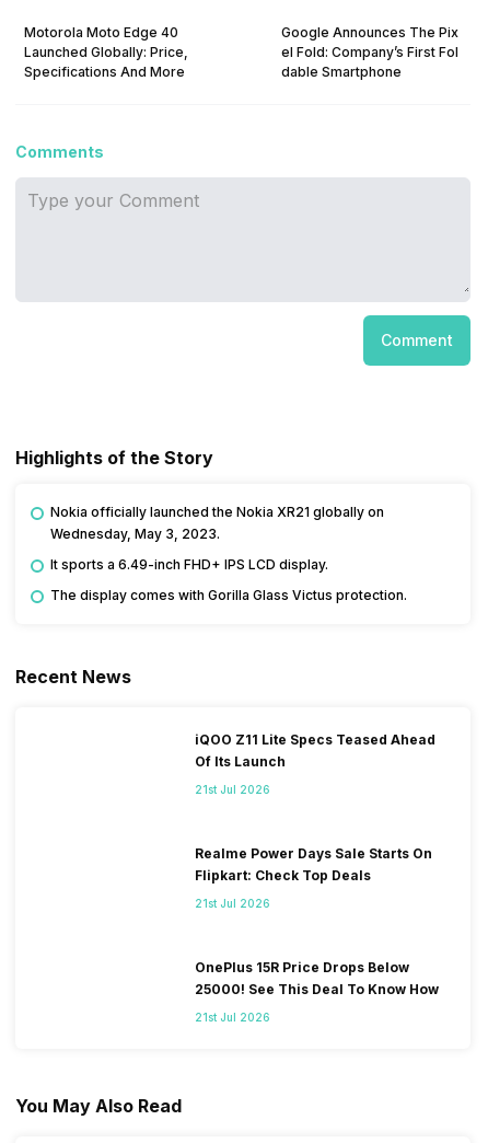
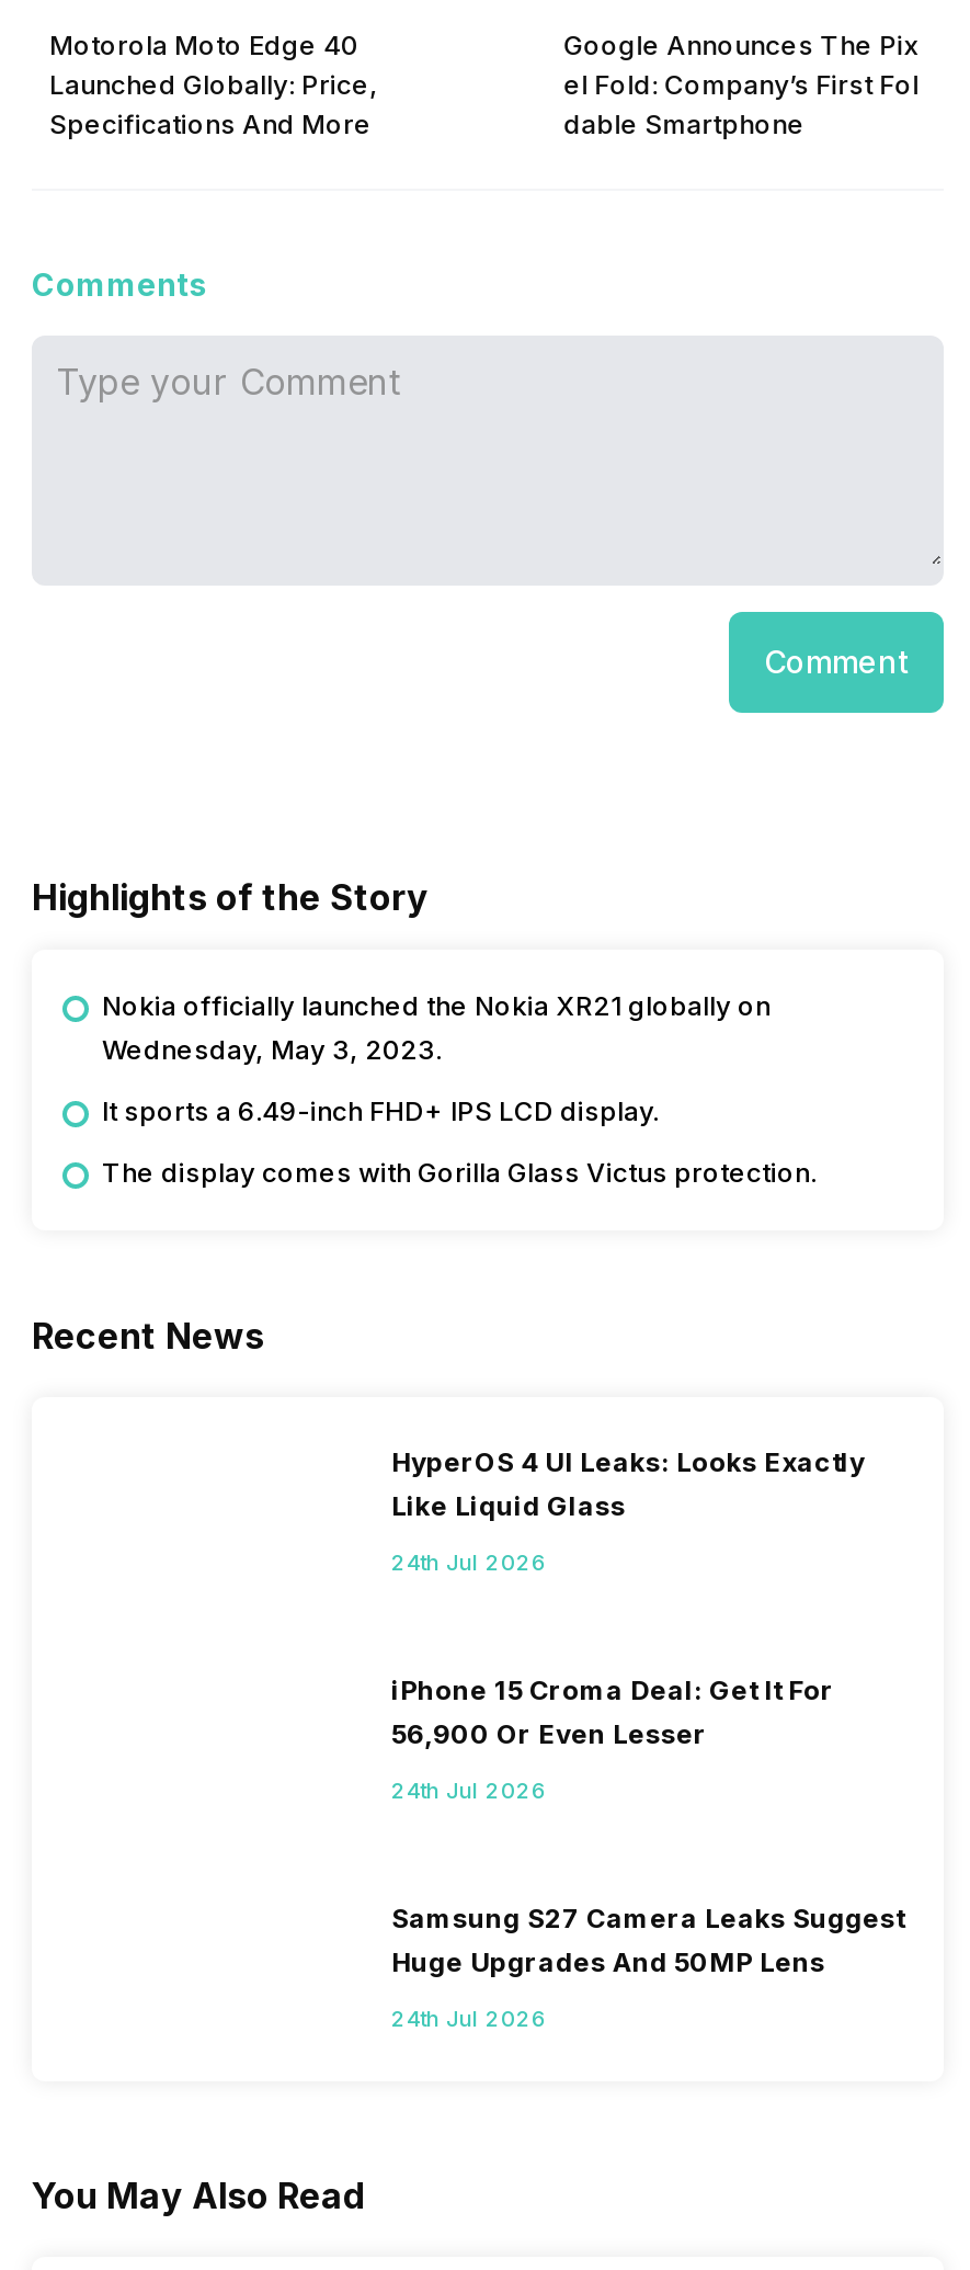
[195,731,435,770] iQOO Z11 Lite Specs Teased Ahead | Of Its Launch -> [391,1445,865,1522] HyperOS 4 UI Leaks: Looks Exactly | Like Liquid Glass
[195,783,270,796] 21st Jul 2026 -> [391,1548,547,1575] 24th Jul 2026
[195,845,432,883] Realme Power Days Sale Starts On | Flipkart: Check Top Deals -> [391,1673,834,1750] iPhone 15 Croma Deal: Get It For | 56,900 Or Even Lesser
[195,897,270,910] 21st Jul 2026 -> [391,1776,547,1803] 24th Jul 2026
[195,959,439,997] OnePlus 15R Price Drops Below | 25000! See This Deal To Know How -> [391,1901,904,1978] Samsung S27 Camera Leaks Suggest | Huge Upgrades And 50MP Lens
[195,1010,270,1024] 21st Jul 2026 -> [391,2004,547,2031] 24th Jul 2026

